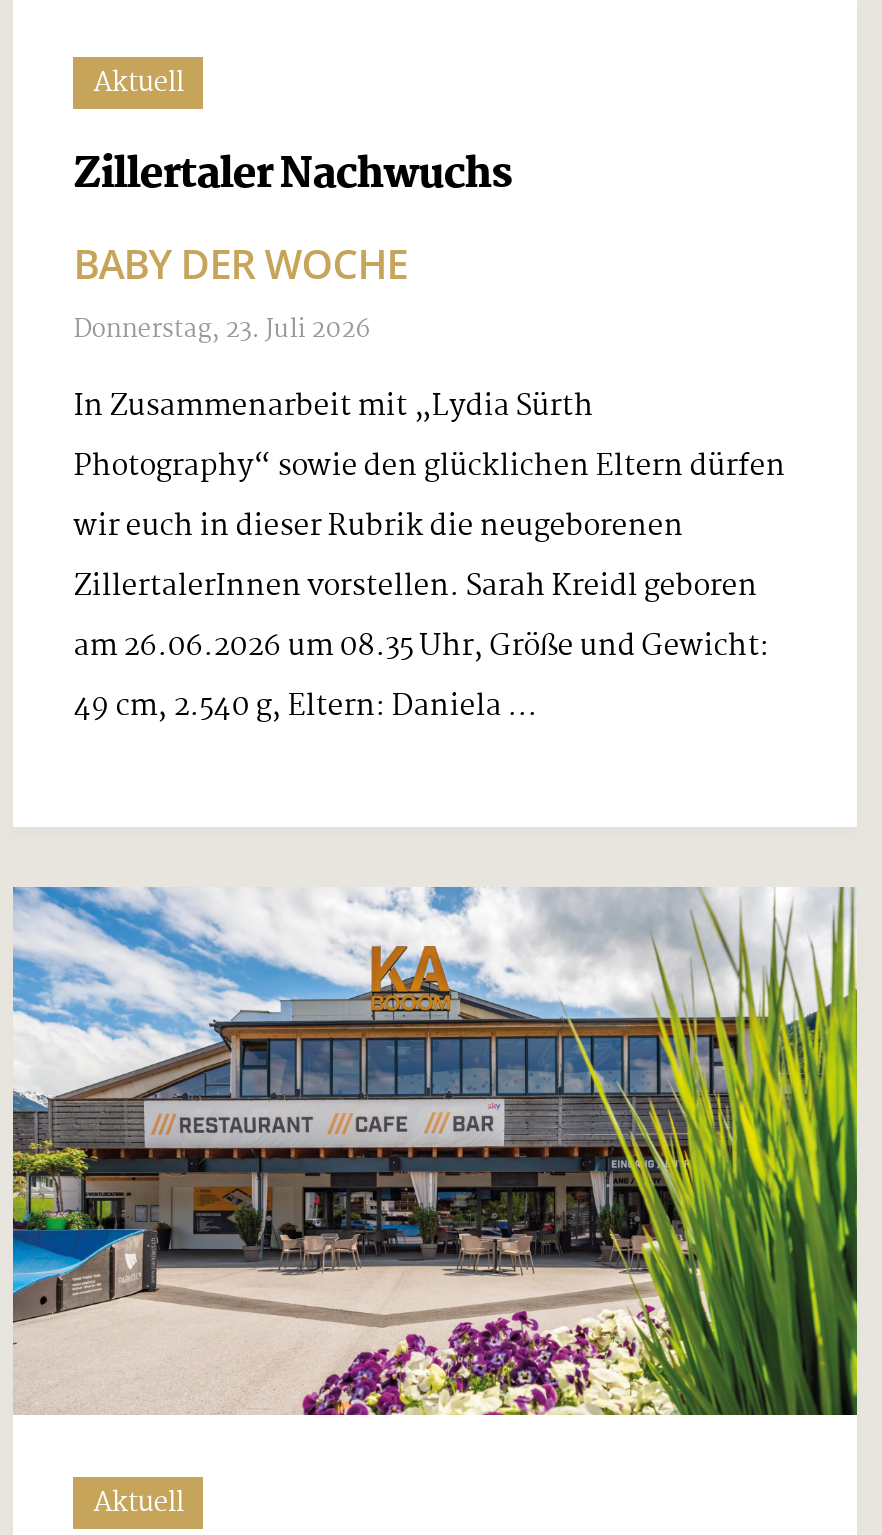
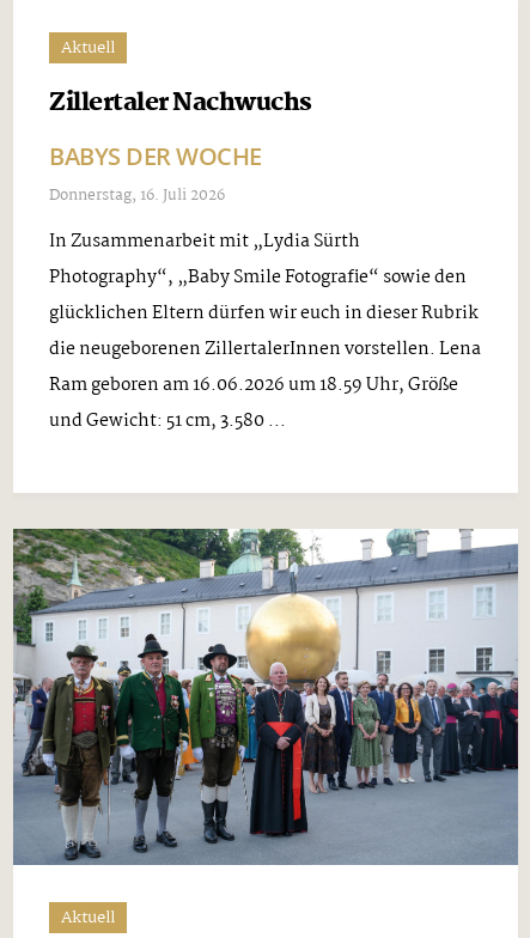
[73,238,407,292] BABY DER WOCHE -> [49,140,262,173] BABYS DER WOCHE
[73,310,369,352] Donnerstag, 23. Juli 2026 -> [49,184,225,209] Donnerstag, 16. Juli 2026
[73,444,785,732] Photography“ sowie den glücklichen Eltern dürfen | wir euch in dieser Rubrik die neugeborenen | ZillertalerInnen vorstellen. Sarah Kreidl geboren | am 26.06.2026 um 08.35 Uhr, Größe und Gewicht: | 49 cm, 2.540 g, Eltern: Daniela ... -> [49,264,481,436] Photography“, „Baby Smile Fotografie“ sowie den | glücklichen Eltern dürfen wir euch in dieser Rubrik | die neugeborenen ZillertalerInnen vorstellen. Lena | Ram geboren am 16.06.2026 um 18.59 Uhr, Größe | und Gewicht: 51 cm, 3.580 ...
[11,885,859,1417] [image] -> [12,528,519,866] [image]

